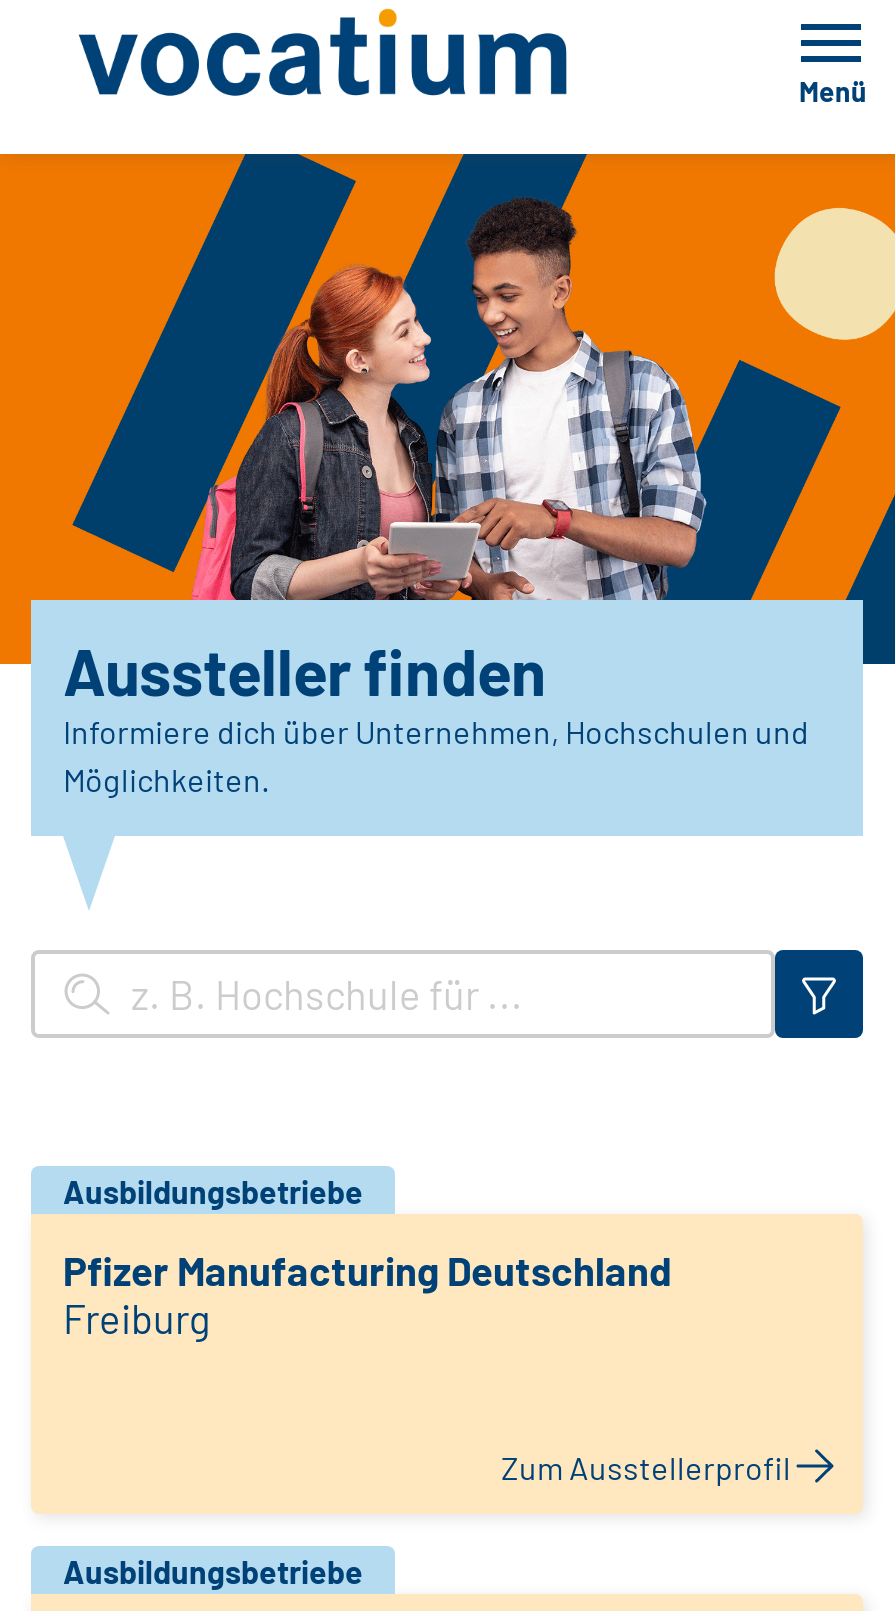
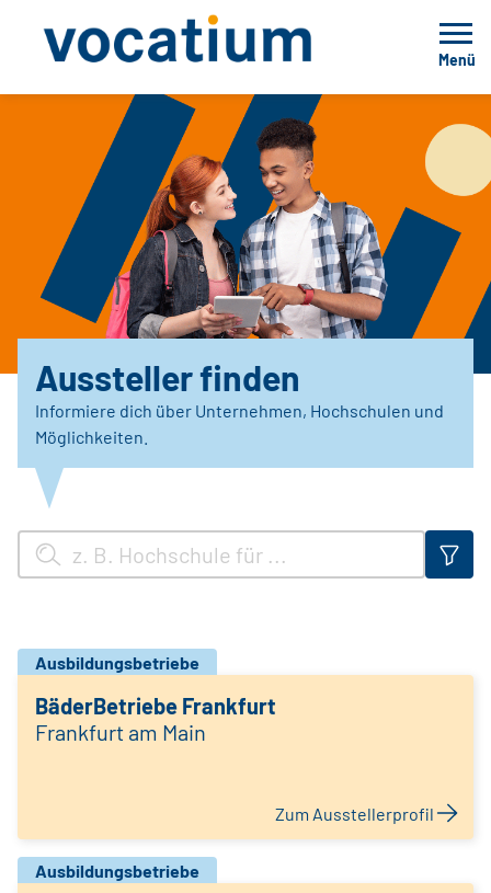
[63,1246,671,1342] Pfizer Manufacturing Deutschland | Freiburg -> [35,693,276,745] BäderBetriebe Frankfurt | Frankfurt am Main

